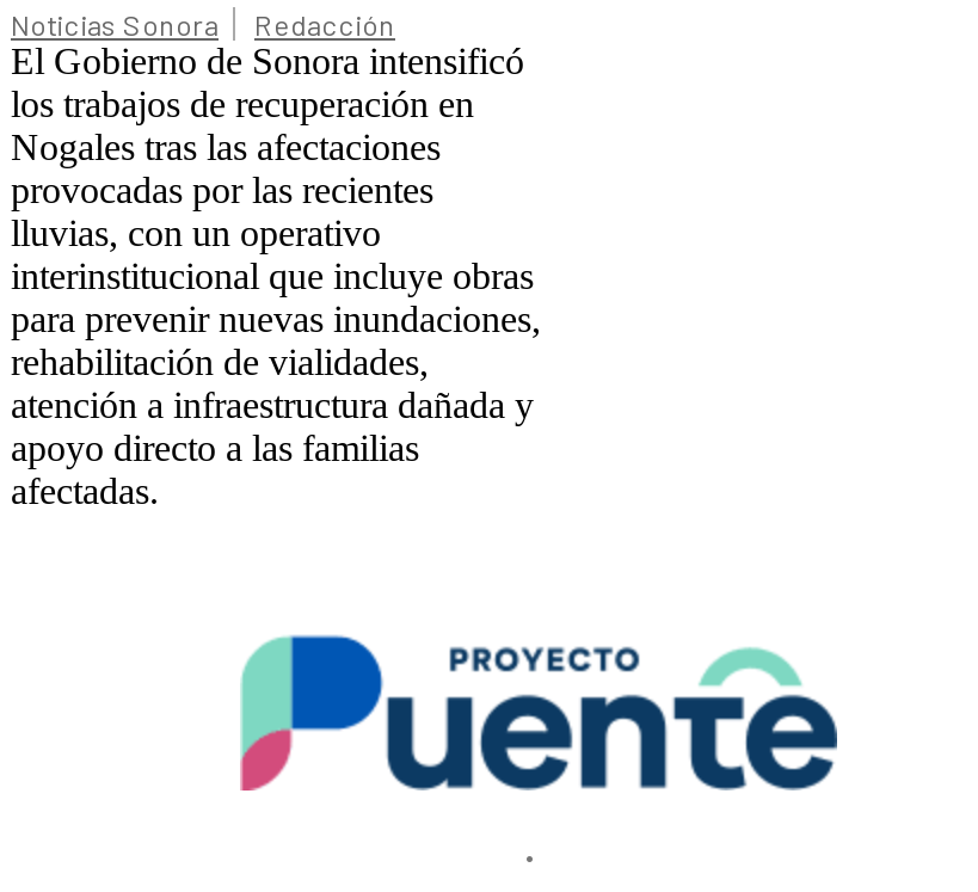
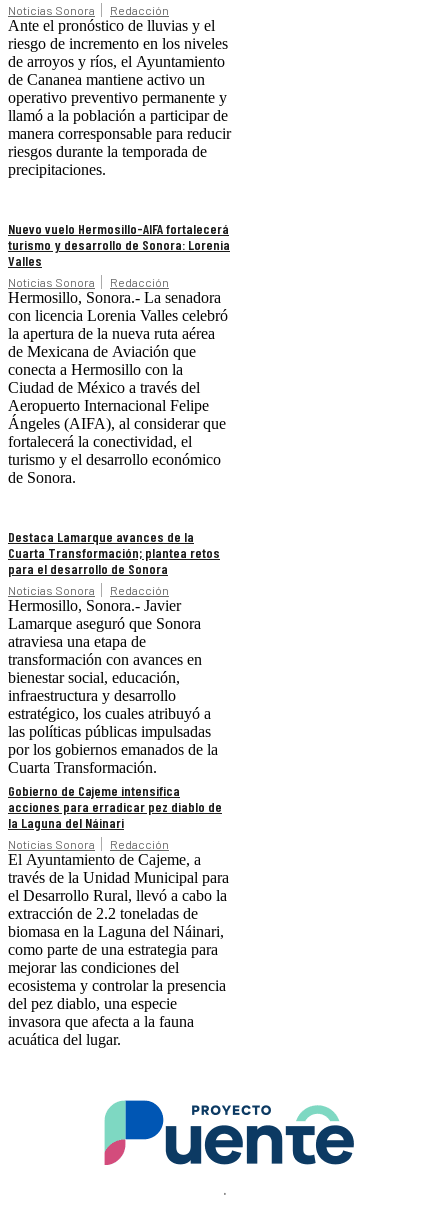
[11,41,541,511] El Gobierno de Sonora intensificó | los trabajos de recuperación en | Nogales tras las afectaciones | provocadas por las recientes | lluvias, con un operativo | interinstitucional que incluye obras | para prevenir nuevas inundaciones, | rehabilitación de vialidades, | atención a infraestructura dañada y | apoyo directo a las familias | afectadas. -> [8,17,231,1048] Ante el pronóstico de lluvias y el | riesgo de incremento en los niveles | de arroyos y ríos, el Ayuntamiento | de Cananea mantiene activo un | operativo preventivo permanente y | llamó a la población a participar de | manera corresponsable para reducir | riesgos durante la temporada de | precipitaciones. | Nuevo vuelo Hermosillo-AIFA fortalecerá | turismo y desarrollo de Sonora: Lorenia | Valles | Noticias Sonora | Redacción | Hermosillo, Sonora.- La senadora | con licencia Lorenia Valles celebró | la apertura de la nueva ruta aérea | de Mexicana de Aviación que | conecta a Hermosillo con la | Ciudad de México a través del | Aeropuerto Internacional Felipe | Ángeles (AIFA), al considerar que | fortalecerá la conectividad, el | turismo y el desarrollo económico | de Sonora. | Destaca Lamarque avances de la | Cuarta Transformación; plantea retos | para el desarrollo de Sonora | Noticias Sonora | Redacción | Hermosillo, Sonora.- Javier | Lamarque aseguró que Sonora | atraviesa una etapa de | transformación con avances en | bienestar social, educación, | infraestructura y desarrollo | estratégico, los cuales atribuyó a | las políticas públicas impulsadas | por los gobiernos emanados de la | Cuarta Transformación. | Gobierno de Cajeme intensifica | acciones para erradicar pez diablo de | la Laguna del Náinari | Noticias Sonora | Redacción | El Ayuntamiento de Cajeme, a | través de la Unidad Municipal para | el Desarrollo Rural, llevó a cabo la | extracción de 2.2 toneladas de | biomasa en la Laguna del Náinari, | como parte de una estrategia para | mejorar las condiciones del | ecosistema y controlar la presencia | del pez diablo, una especie | invasora que afecta a la fauna | acuática del lugar.

